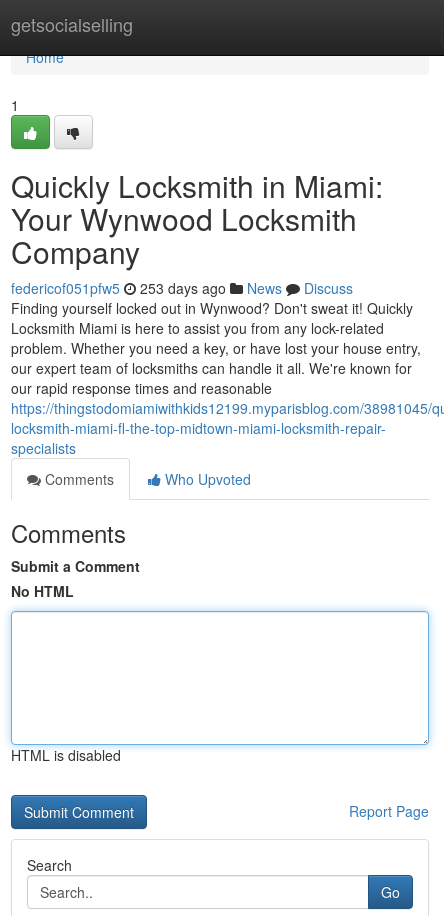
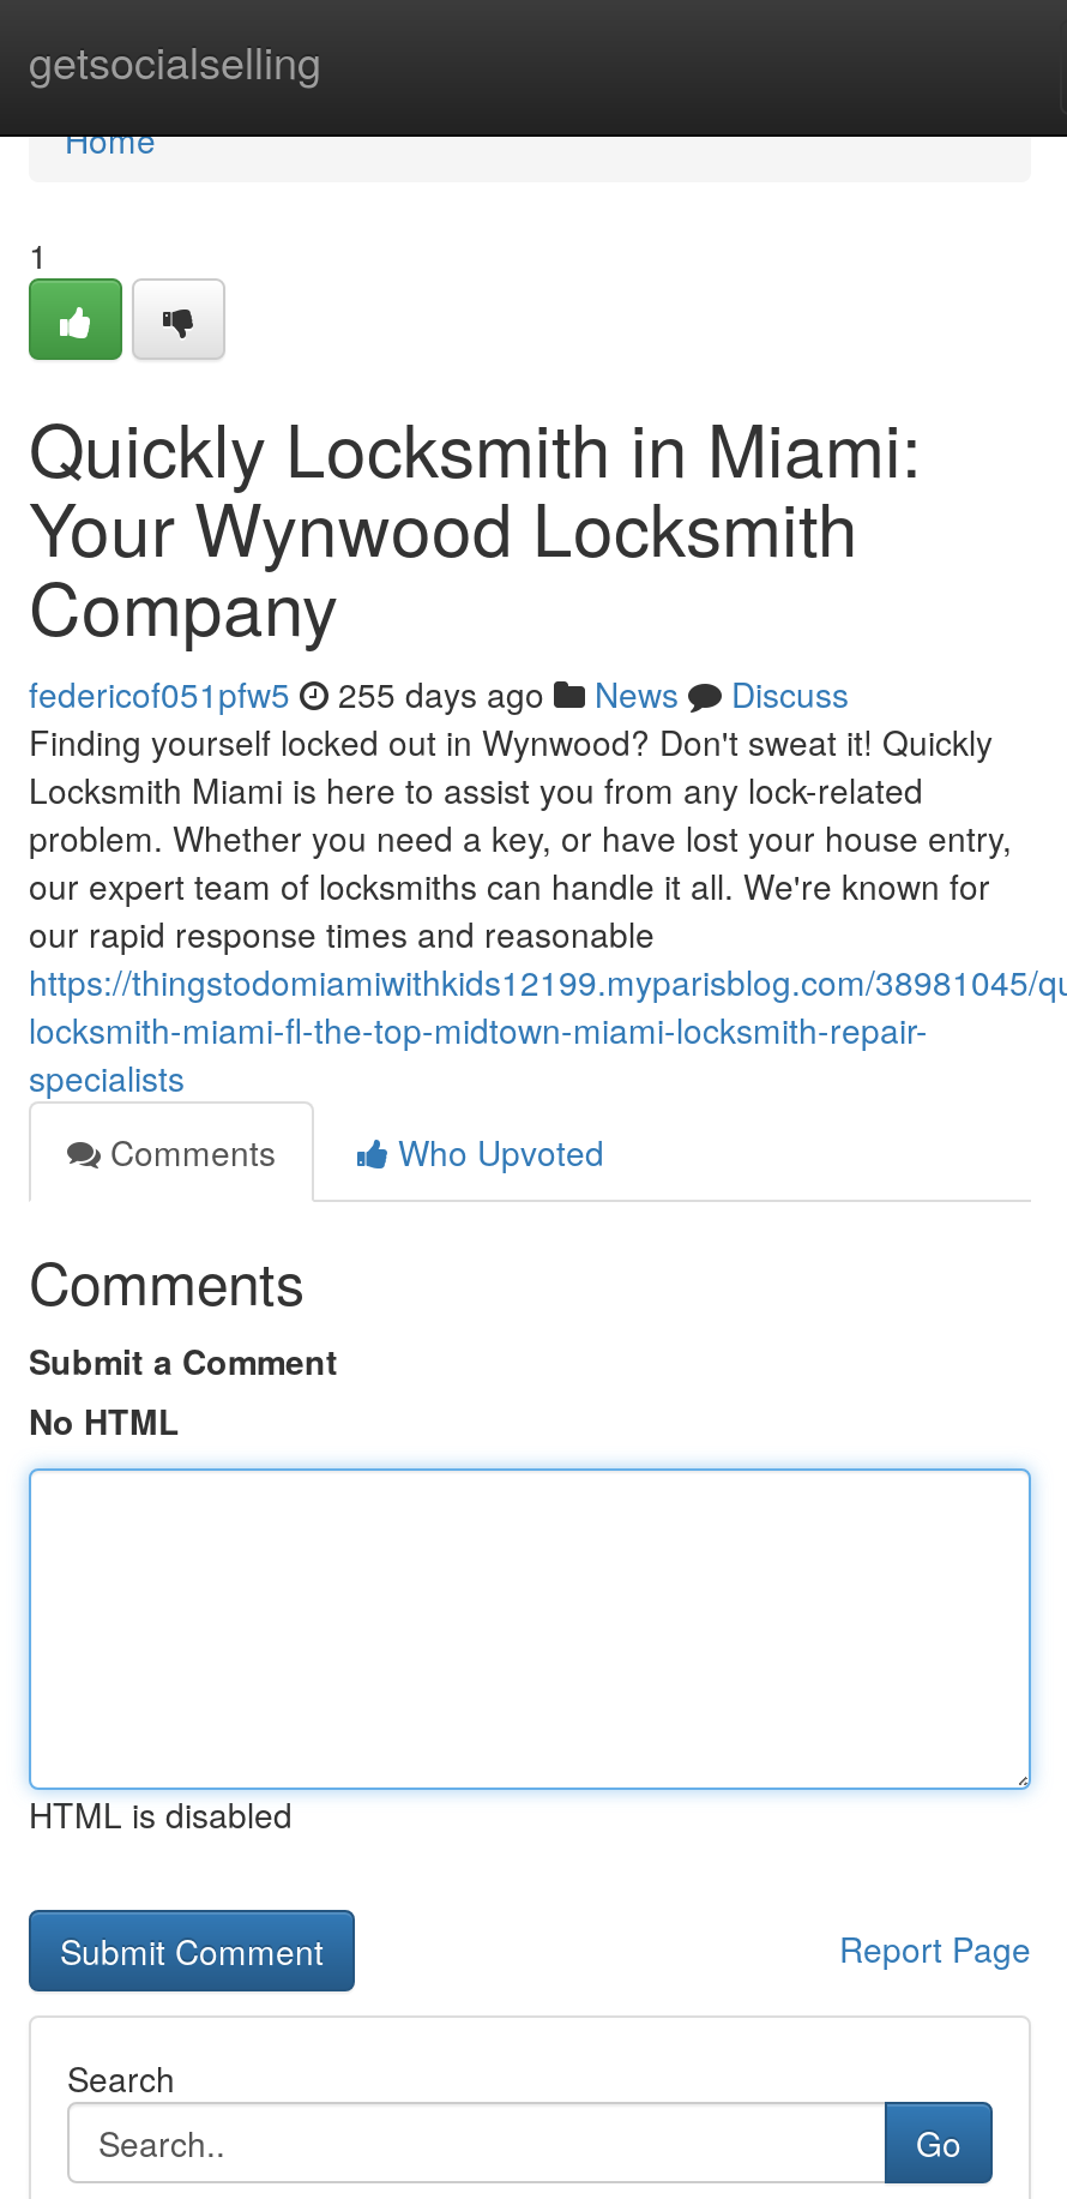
[11,278,353,298] federicof051pfw5 253 days ago News Discuss -> [29,669,849,717] federicof051pfw5 255 days ago News Discuss

